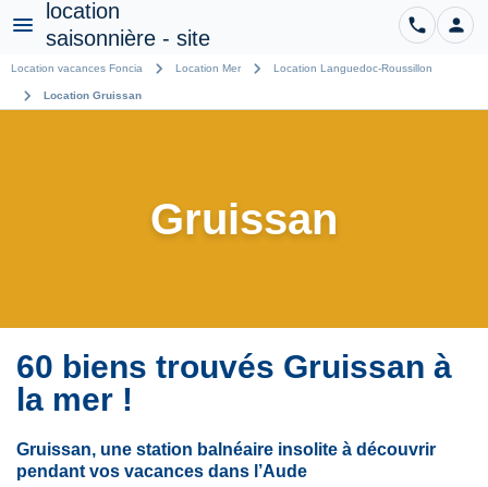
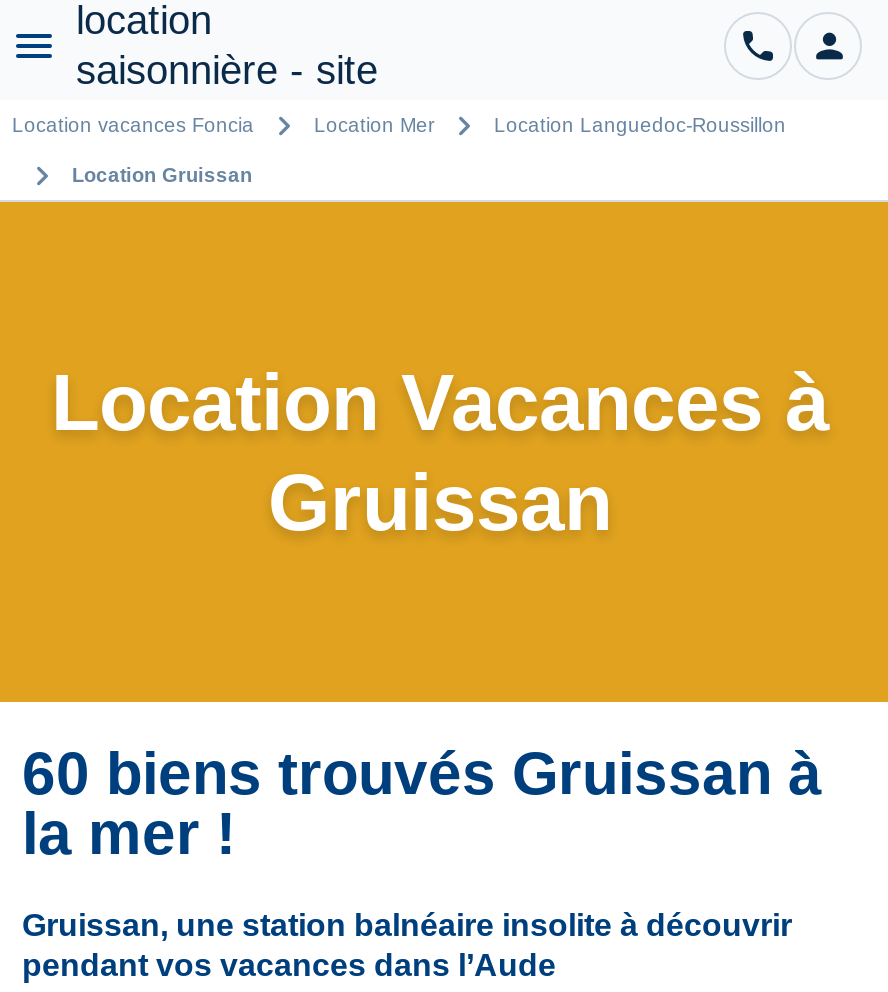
none -> [51,358,829,446] Location Vacances à

